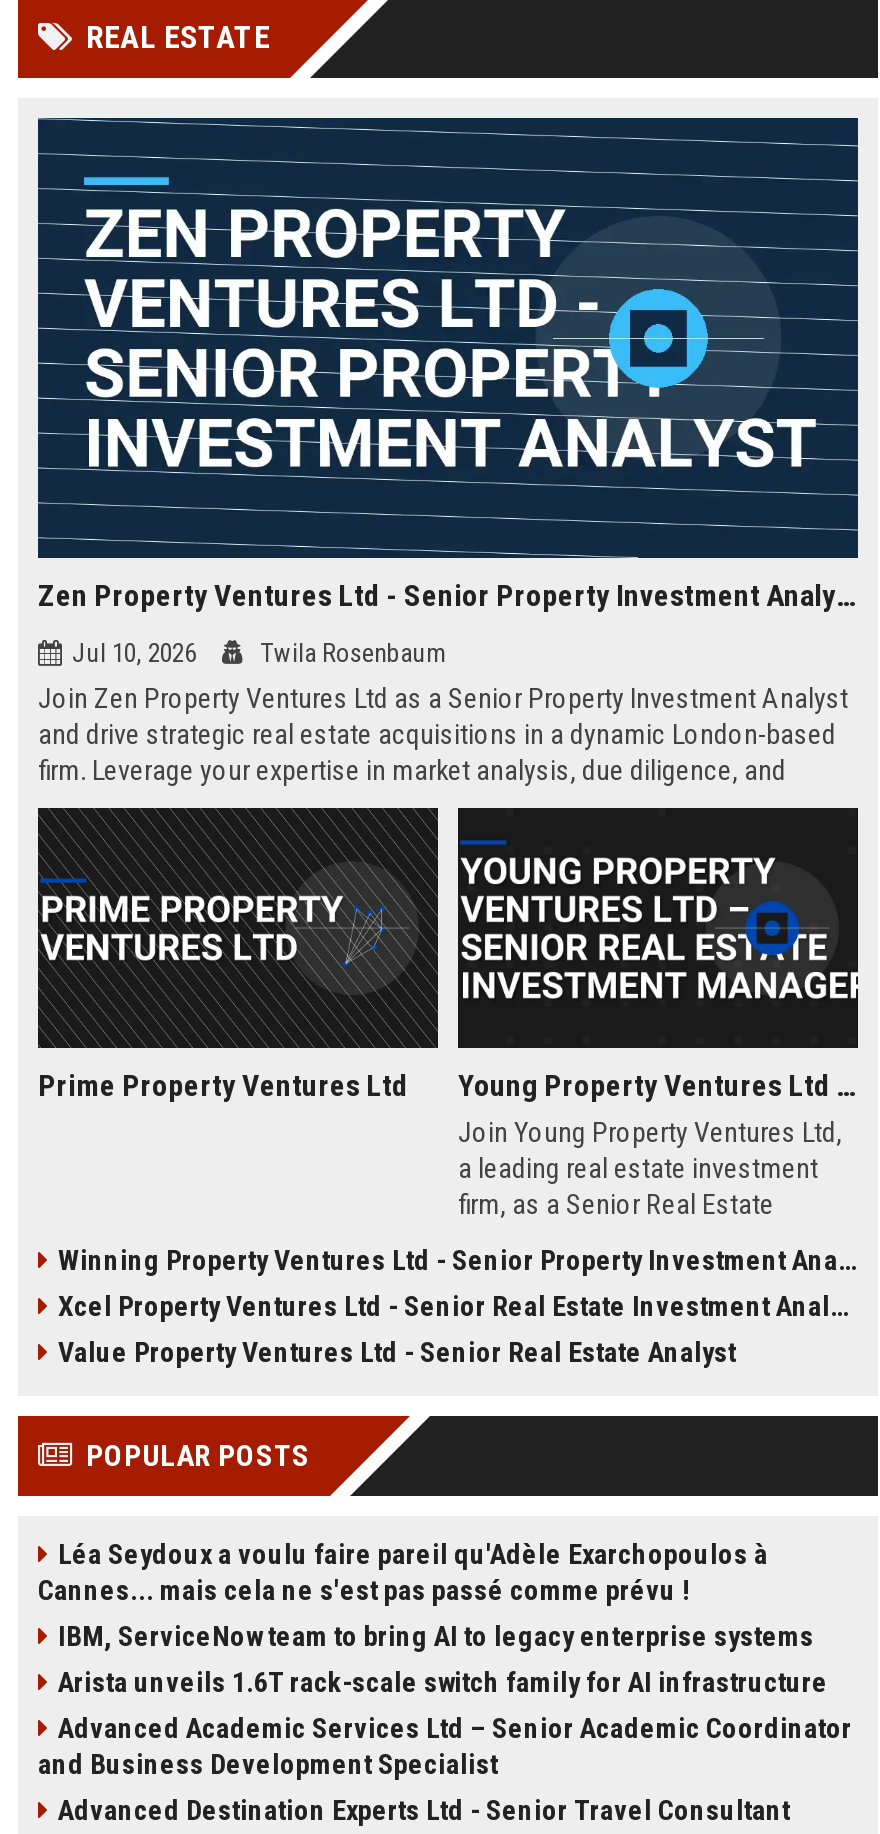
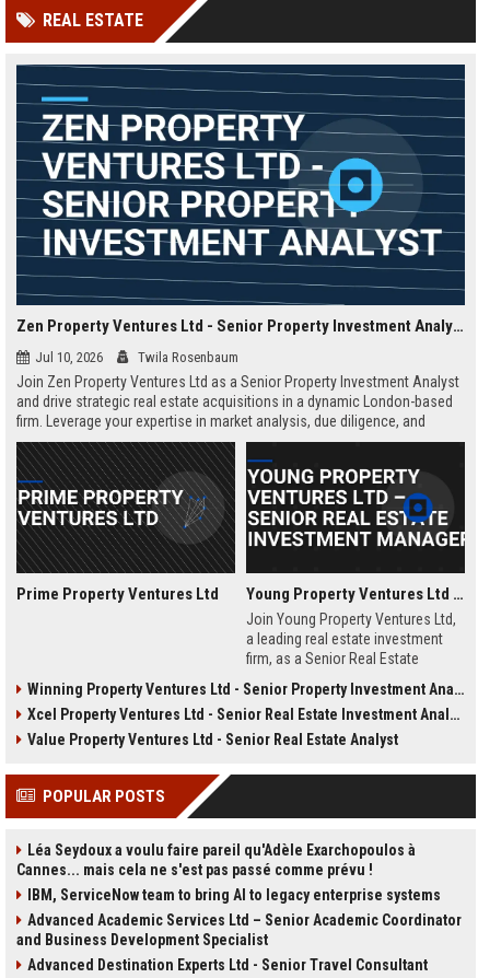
[58,1666,828,1698] Arista unveils 1.6T rack-scale switch family for AI infrastructure -> none

